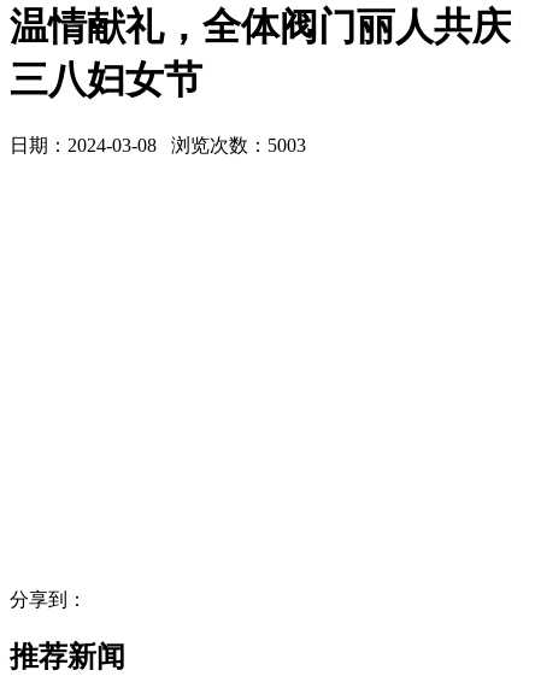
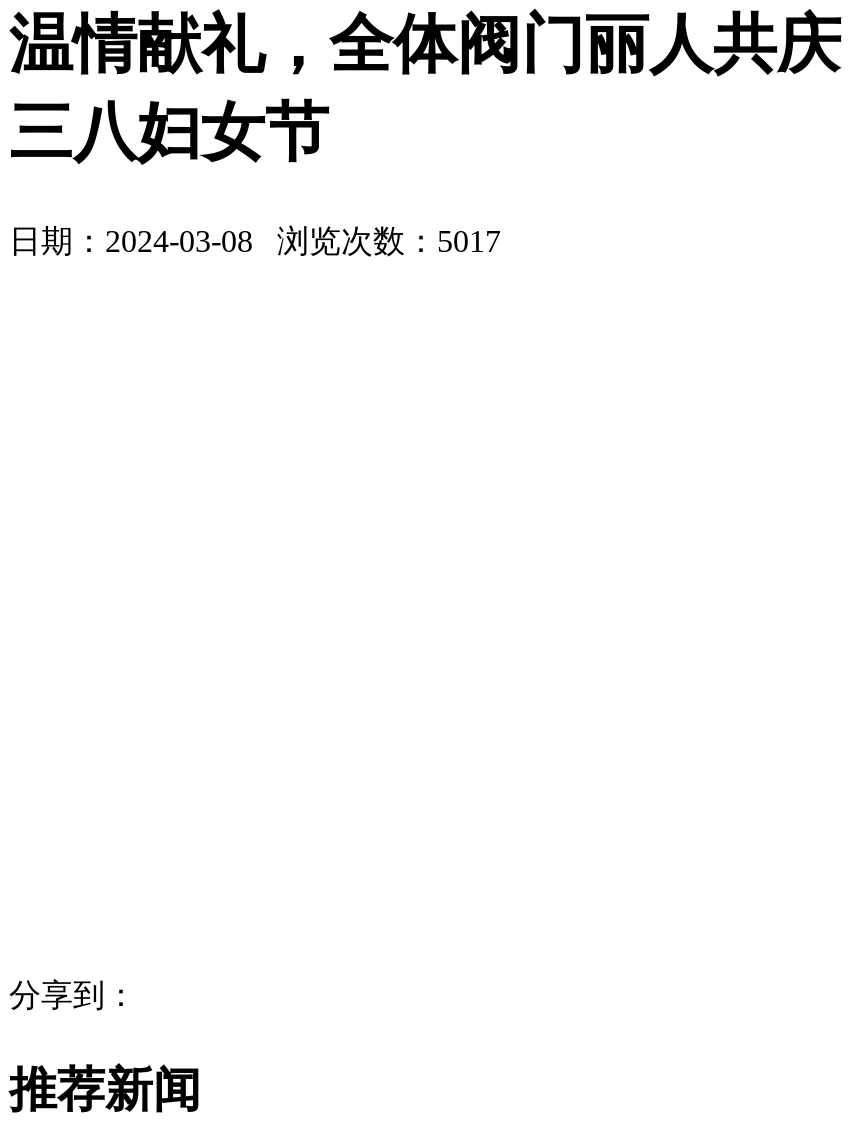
[10,135,306,155] 日期：2024-03-08 浏览次数：5003 -> [9,224,501,258] 日期：2024-03-08 浏览次数：5017

